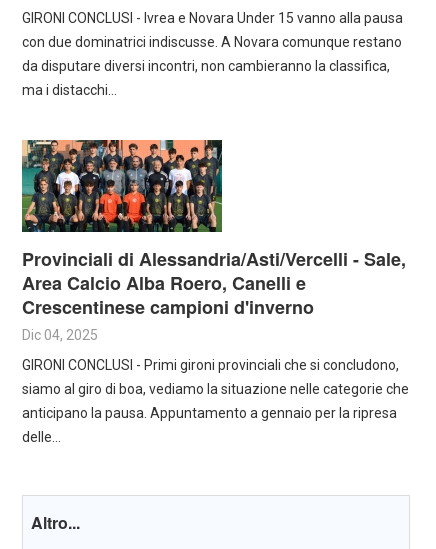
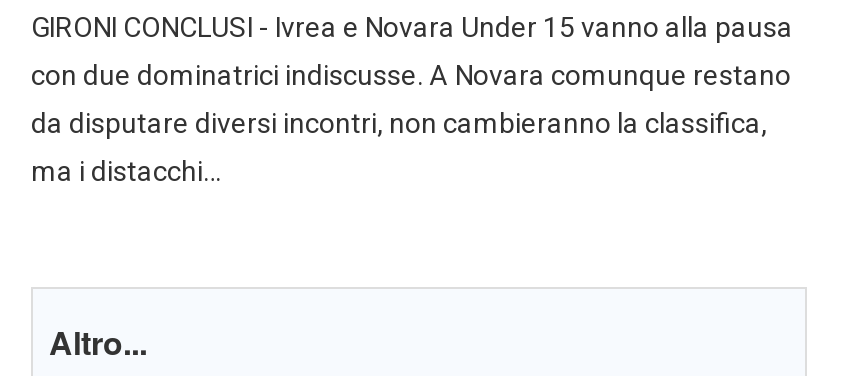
[21,139,409,445] [image] | Provinciali di Alessandria/Asti/Vercelli - Sale, | Area Calcio Alba Roero, Canelli e | Crescentinese campioni d'inverno | Dic 04, 2025 | GIRONI CONCLUSI - Primi gironi provinciali che si concludono, | siamo al giro di boa, vediamo la situazione nelle categorie che | anticipano la pausa. Appuntamento a gennaio per la ripresa | delle… -> none

